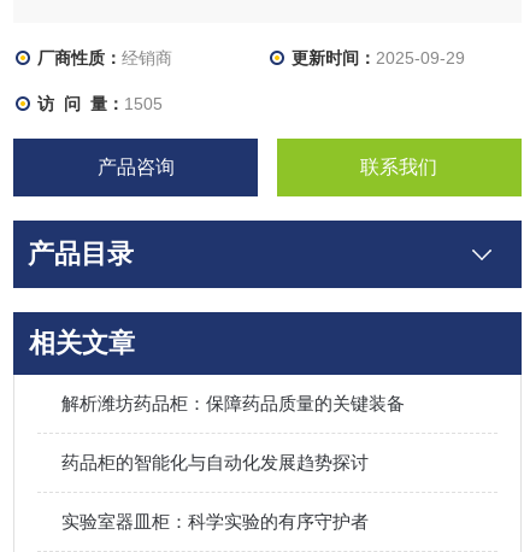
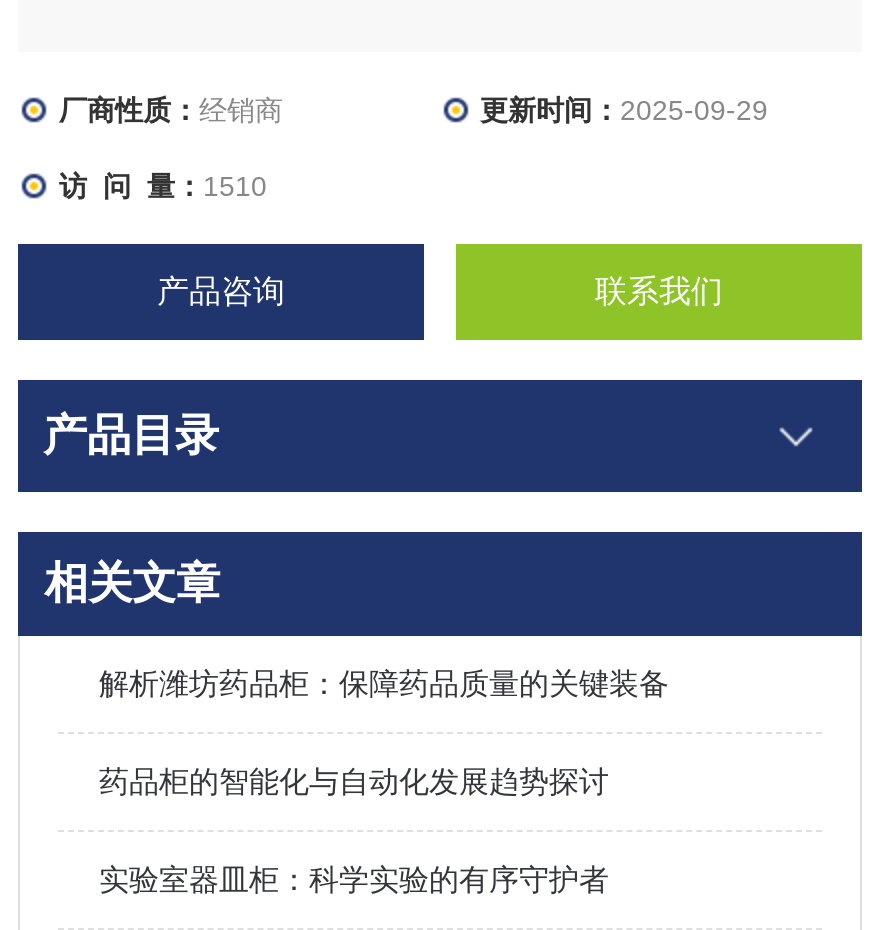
[38,94,163,113] 访 问 量：1505 -> [59,170,267,202] 访 问 量：1510

